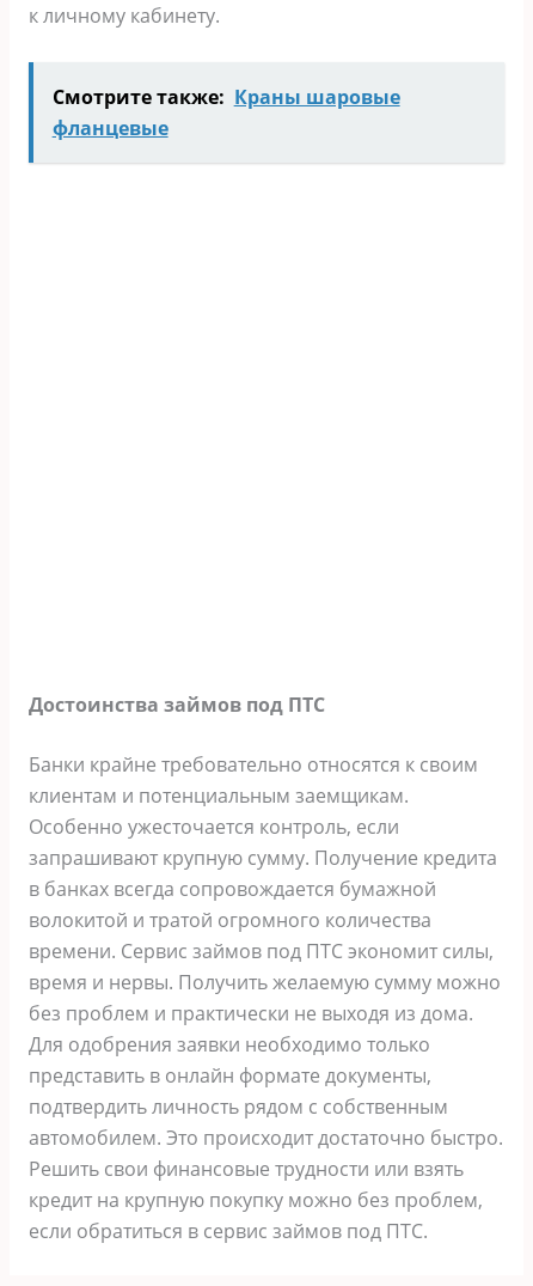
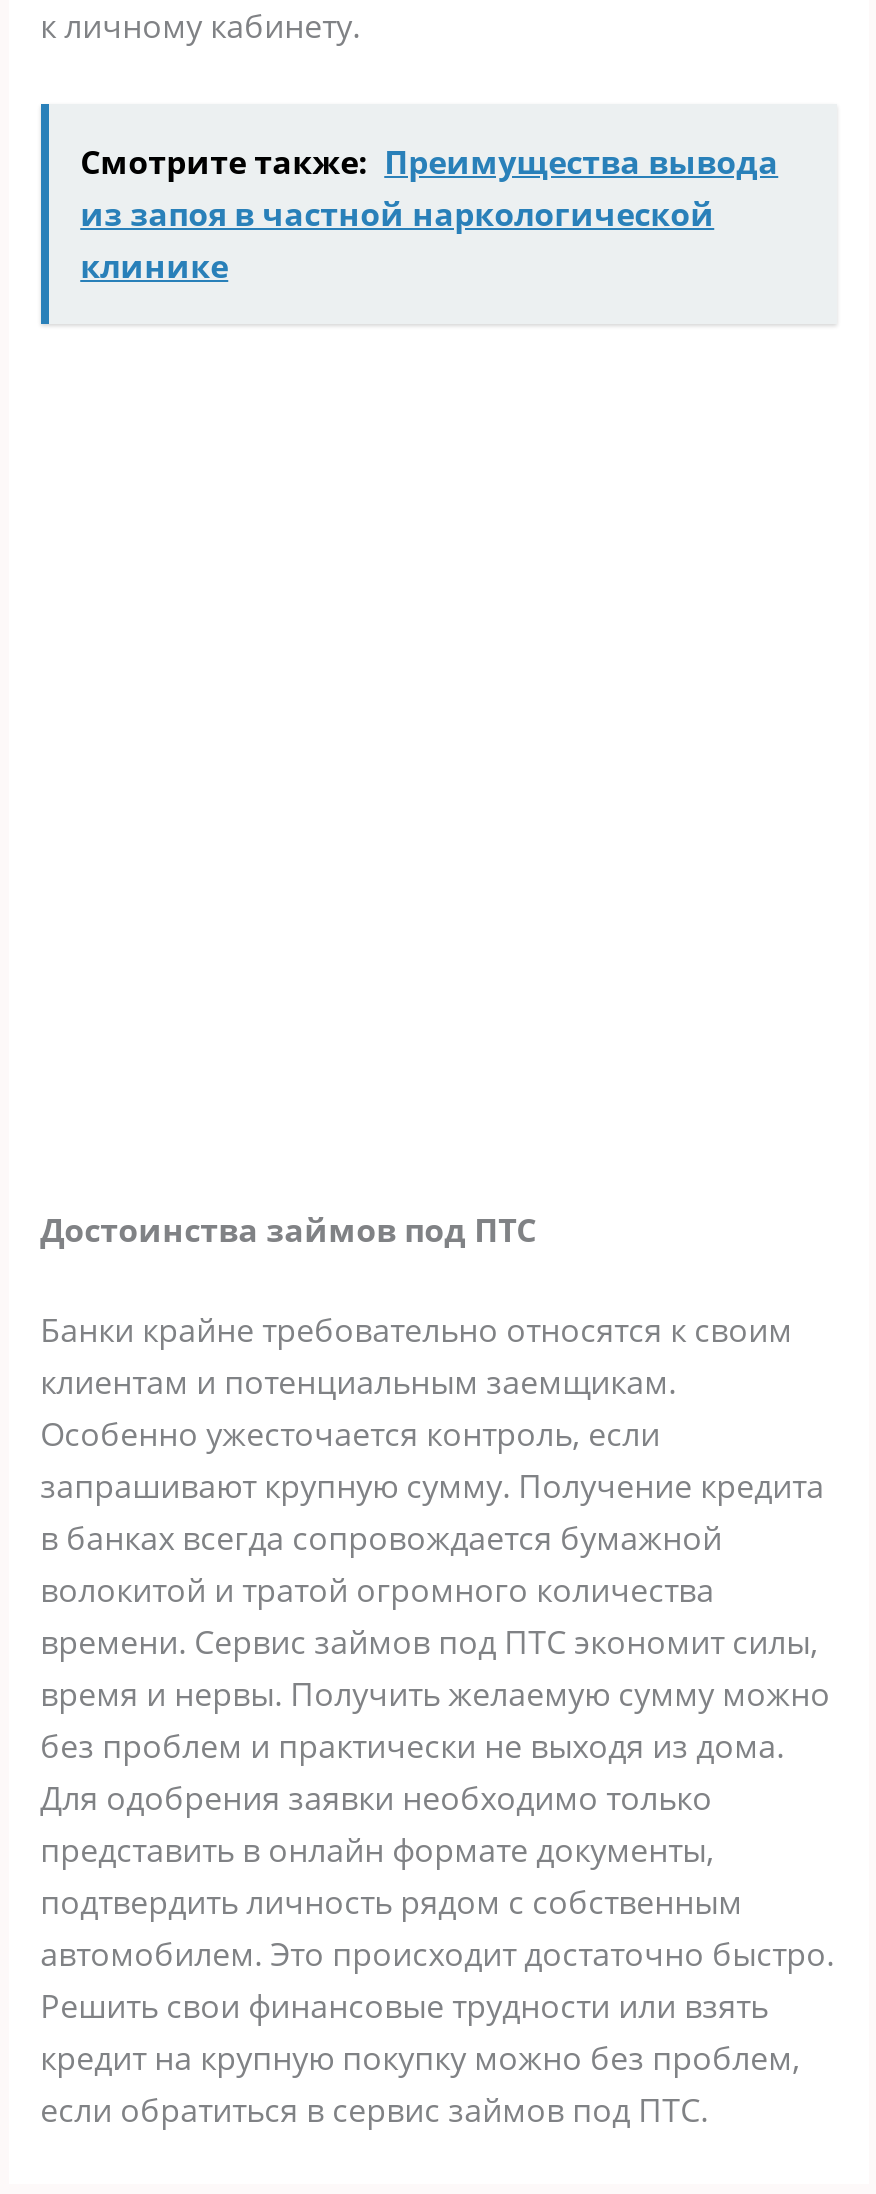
[52,84,400,141] Смотрите также: Краны шаровые | фланцевые -> [80,140,778,288] Смотрите также: Преимущества вывода | из запоя в частной наркологической | клинике

